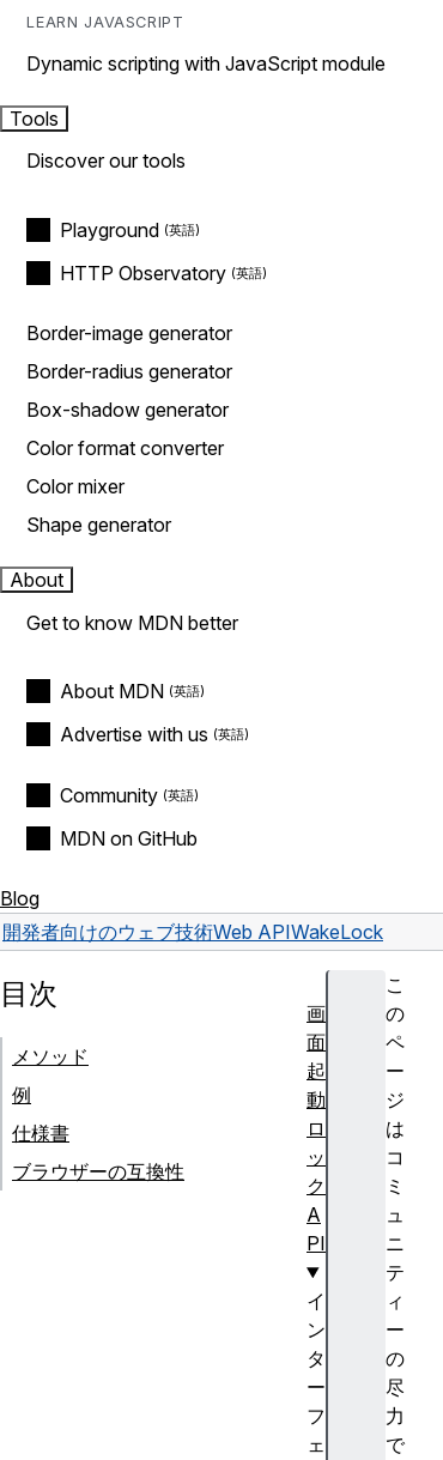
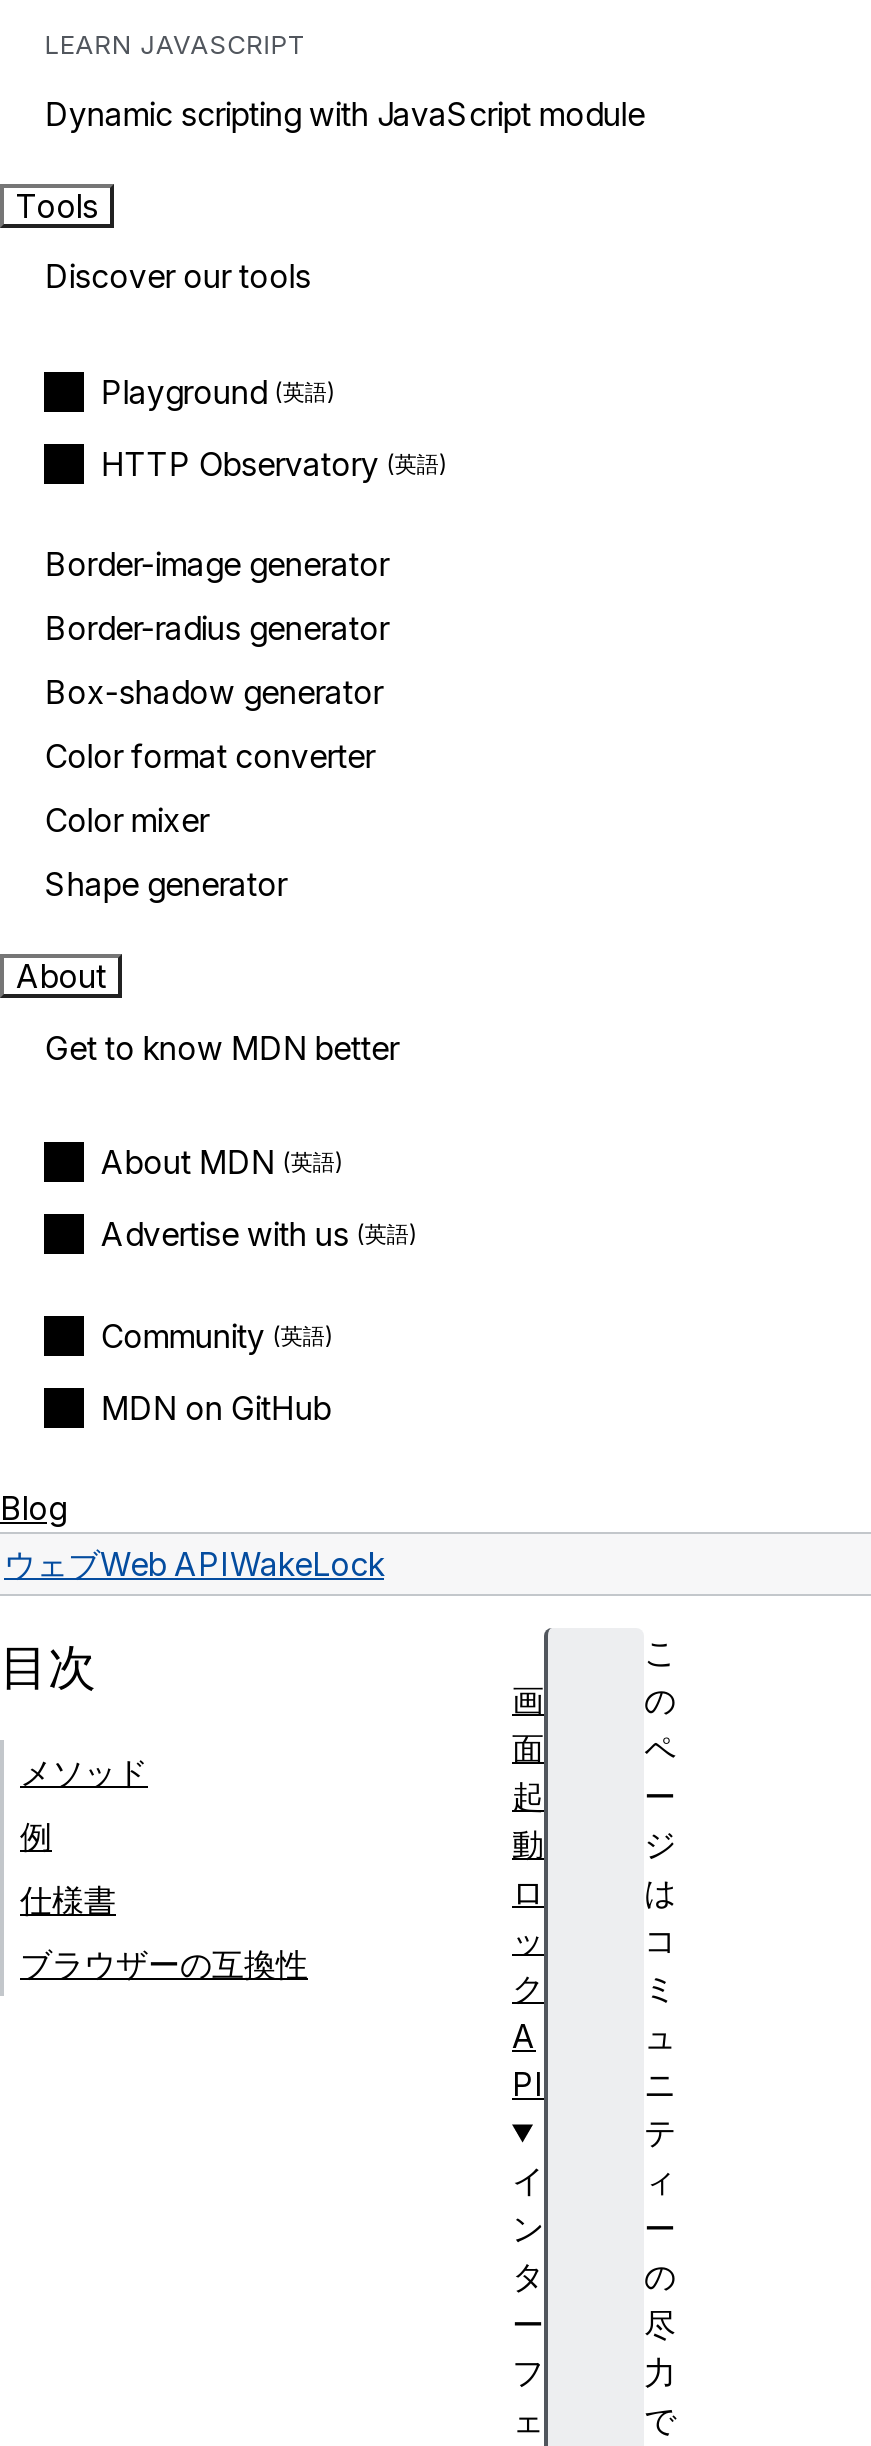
[2,920,383,944] 開発者向けのウェブ技術Web APIWakeLock -> [4,1544,384,1584] ウェブWeb APIWakeLock

